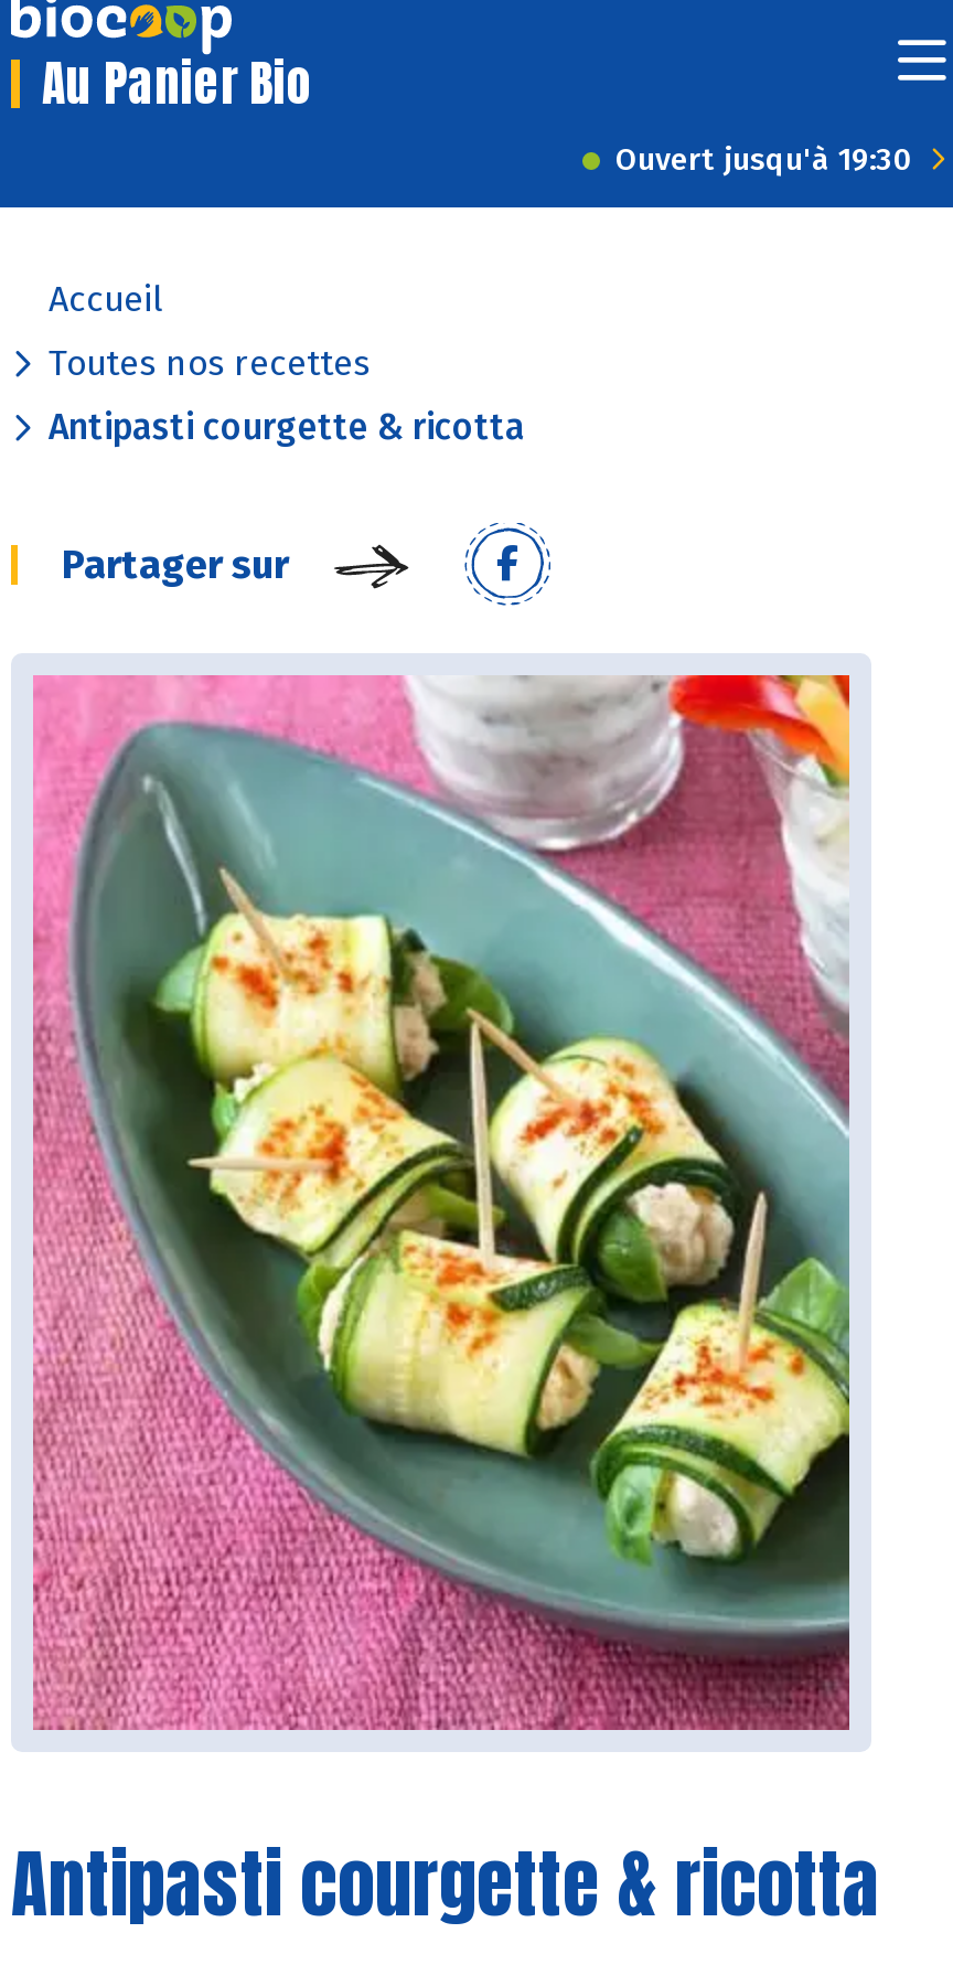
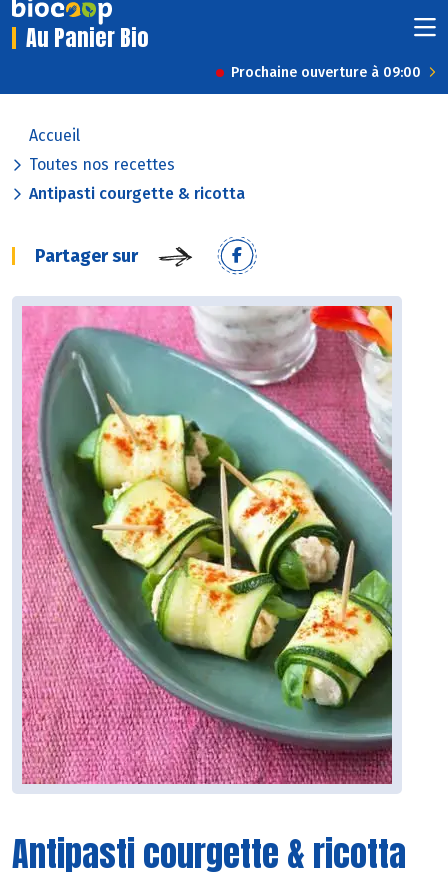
[615,141,913,179] Ouvert jusqu'à 19:30 -> [231,64,421,81] Prochaine ouverture à 09:00

